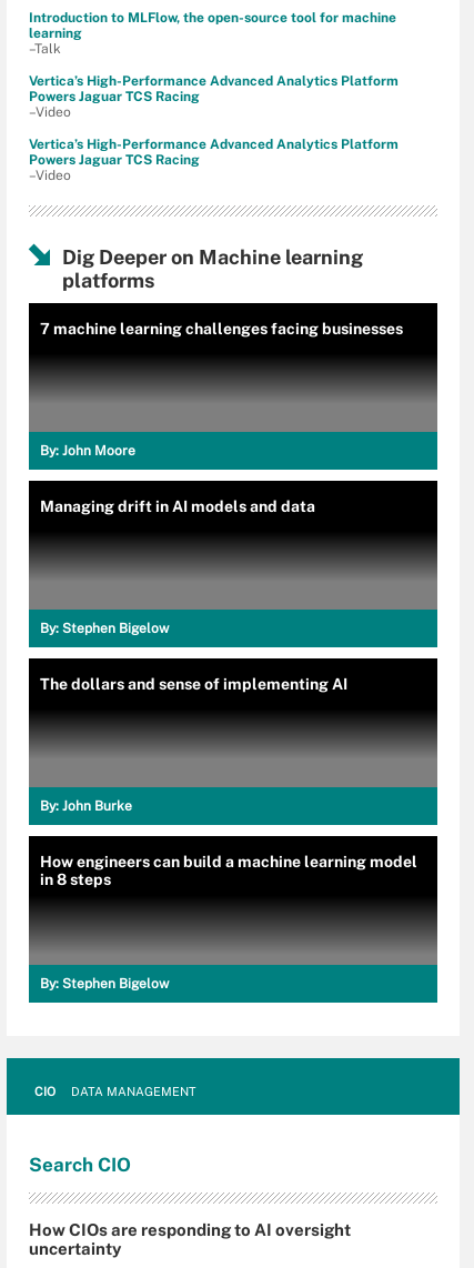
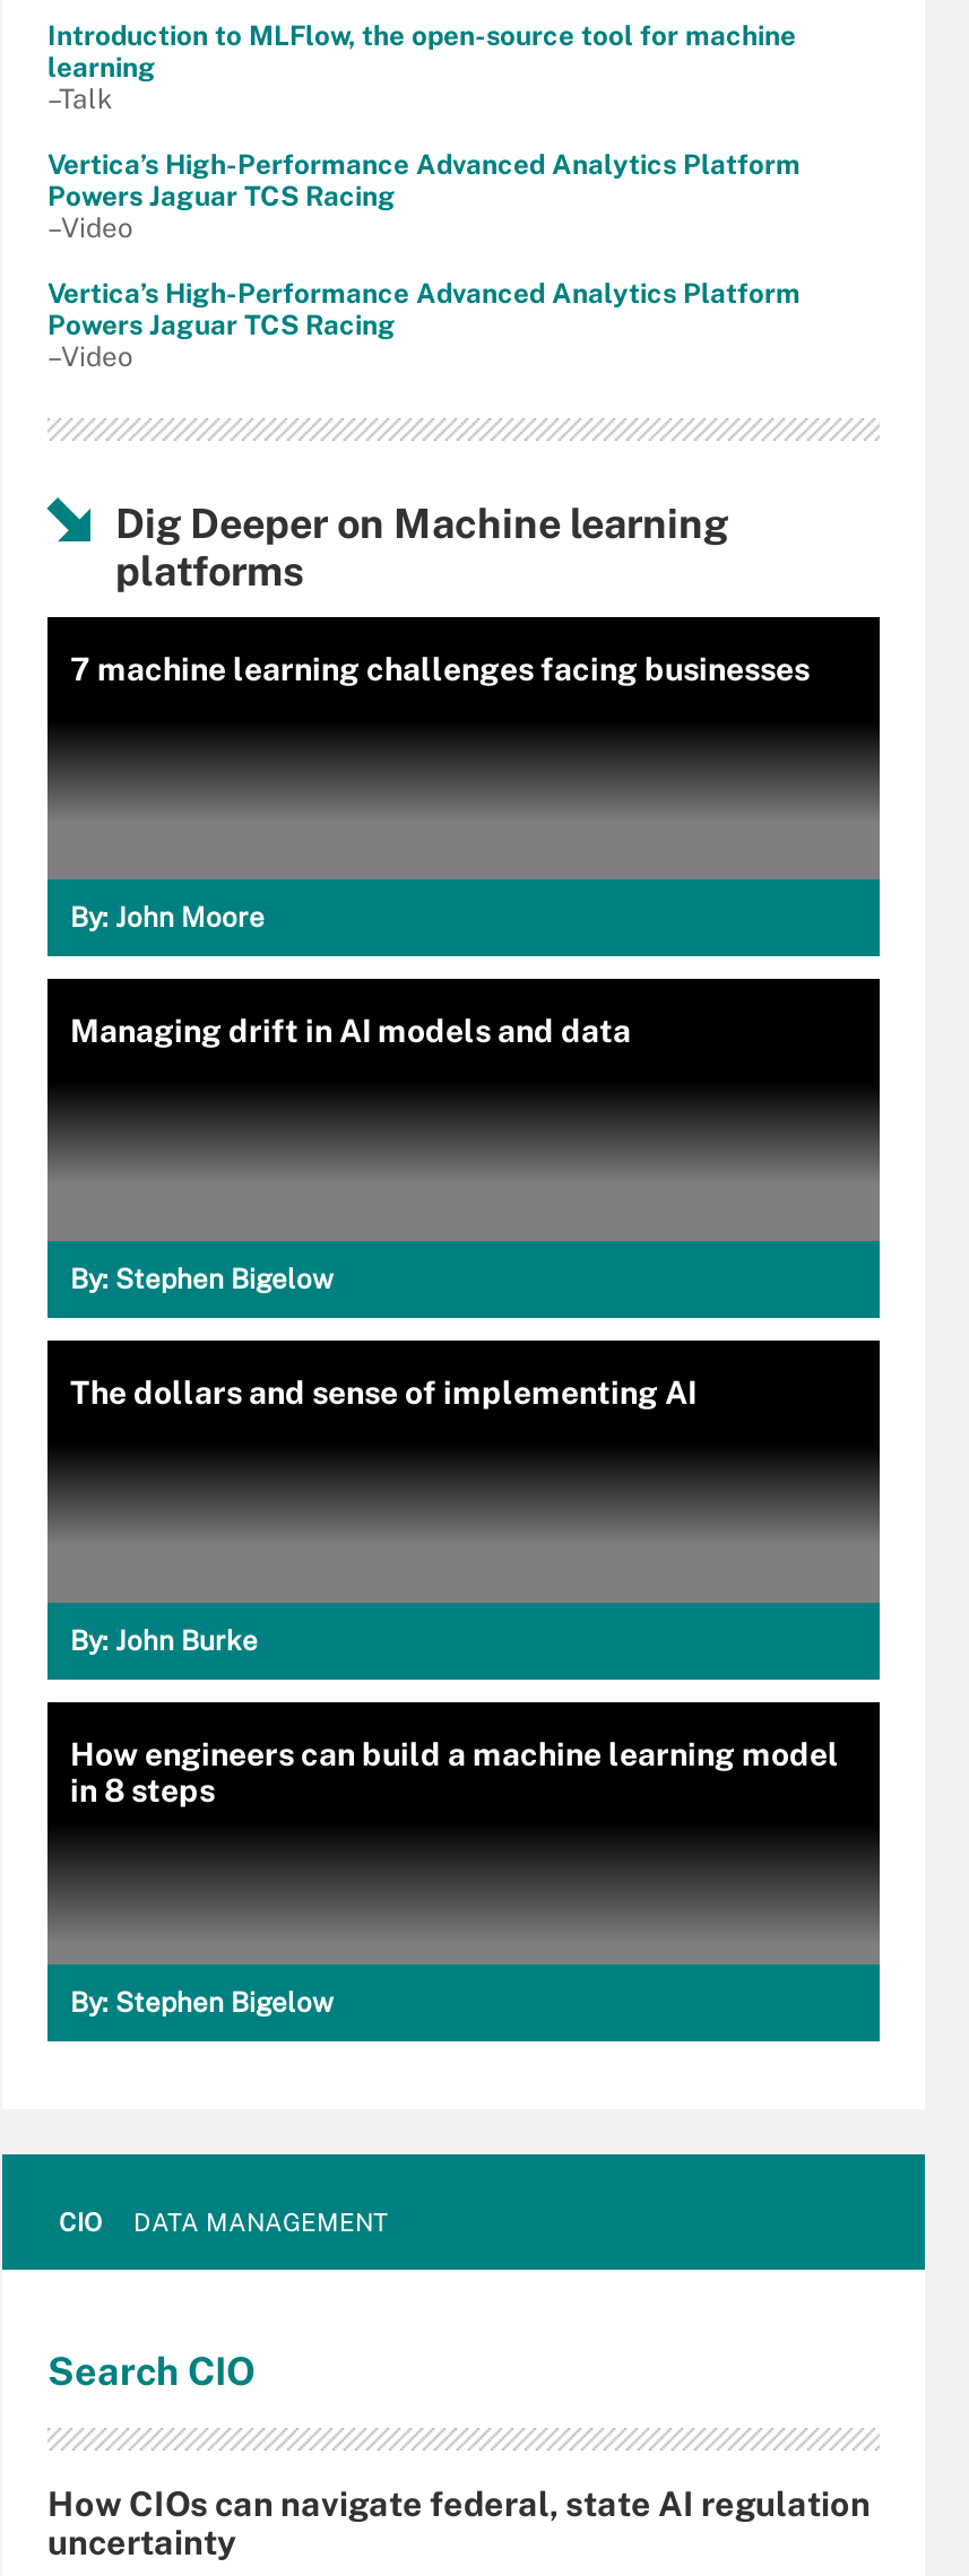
[29,1220,351,1239] How CIOs are responding to AI oversight -> [47,2483,871,2522] How CIOs can navigate federal, state AI regulation

